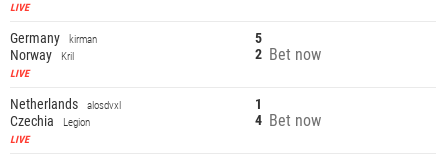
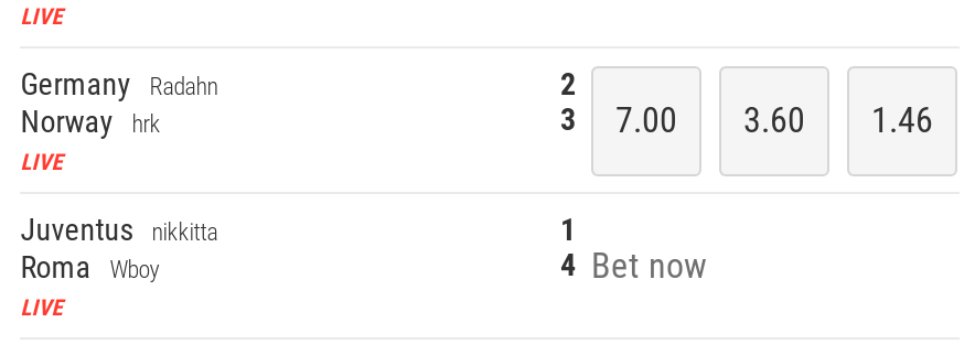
[10,30,97,46] Germany kirman -> [20,66,218,101] Germany Radahn
[255,30,321,64] 5 | 2 Bet now -> [560,67,933,141] 2 | 3 | 7.00 | 3.60 | 1.46
[10,47,74,63] Norway Kril -> [20,104,160,139] Norway hrk
[10,96,121,129] Netherlands alosdvxl | Czechia Legion -> [20,212,218,284] Juventus nikkitta | Roma Wboy

